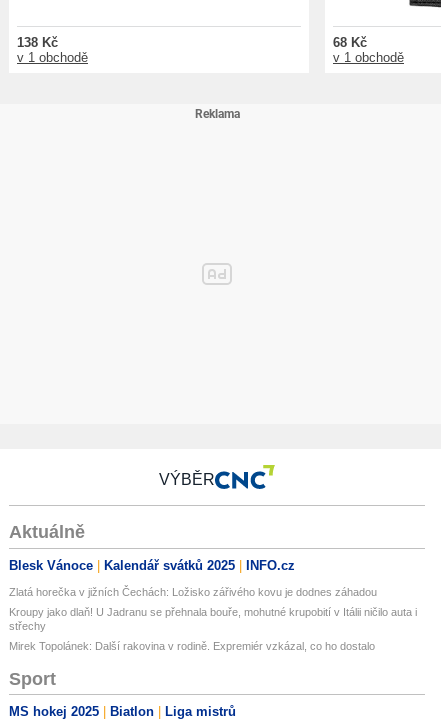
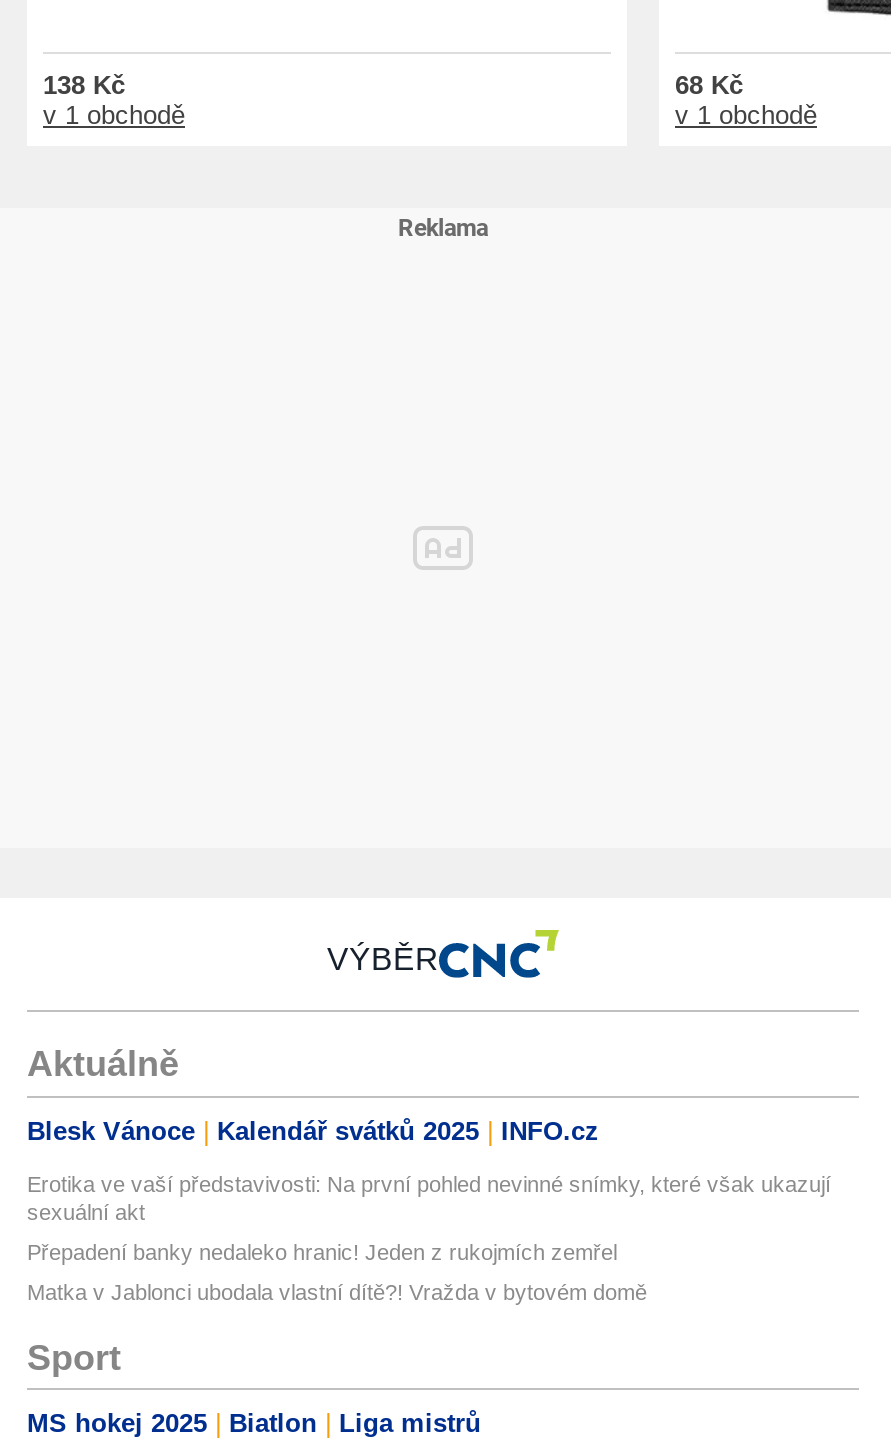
[9,586,377,598] Zlatá horečka v jižních Čechách: Ložisko zářivého kovu je dodnes záhadou -> [27,1172,831,1224] Erotika ve vaší představivosti: Na první pohled nevinné snímky, které však ukazují | sexuální akt
[9,606,417,632] Kroupy jako dlaň! U Jadranu se přehnala bouře, mohutné krupobití v Itálii ničilo auta i | střechy -> [27,1240,617,1264] Přepadení banky nedaleko hranic! Jeden z rukojmích zemřel
[9,640,375,652] Mirek Topolánek: Další rakovina v rodině. Expremiér vzkázal, co ho dostalo -> [27,1280,647,1304] Matka v Jablonci ubodala vlastní dítě?! Vražda v bytovém domě

